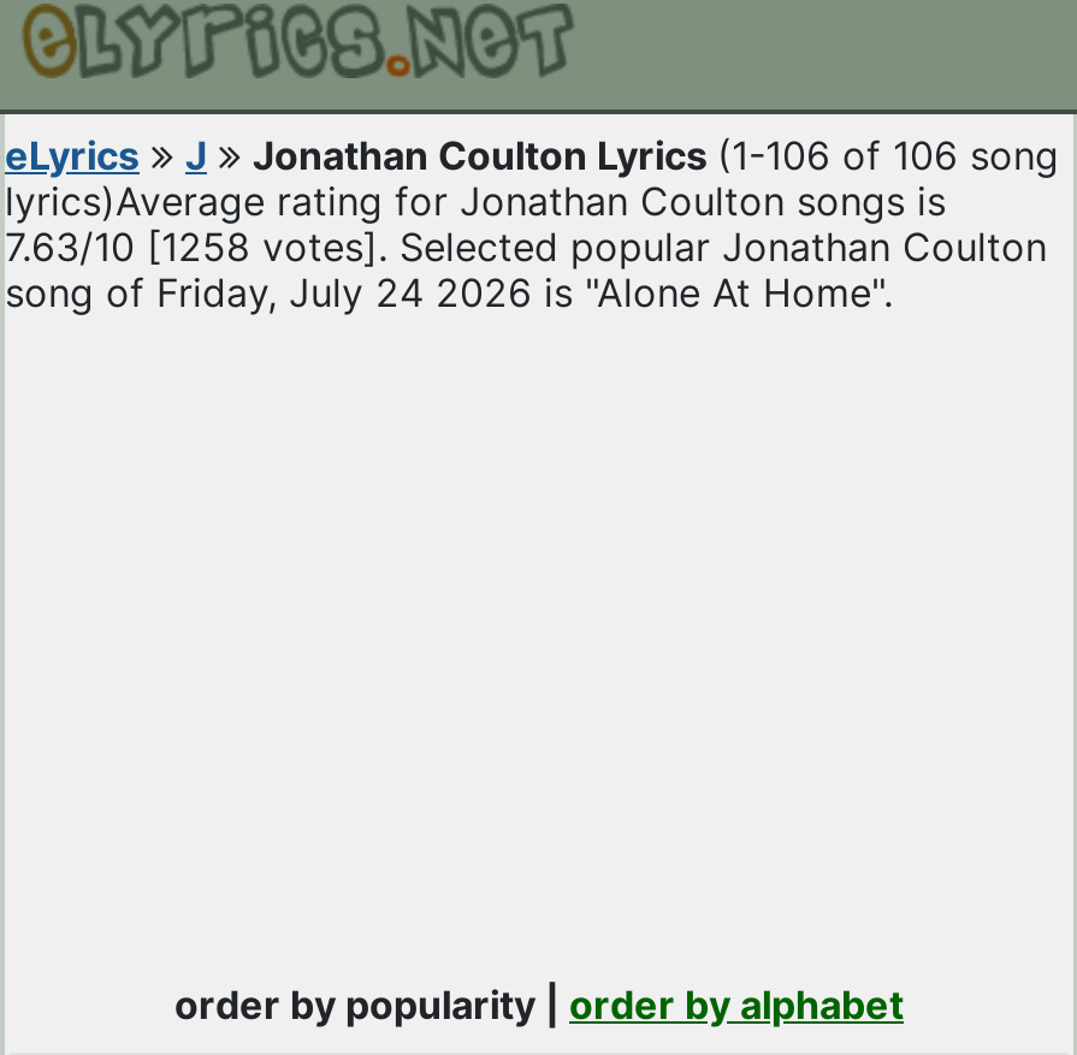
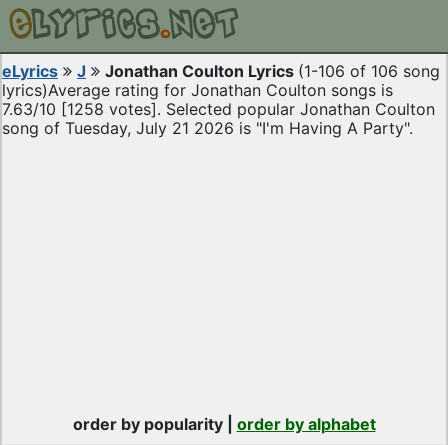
[5,268,893,316] song of Friday, July 24 2026 is "Alone At Home". -> [2,118,413,138] song of Tuesday, July 21 2026 is "I'm Having A Party".

